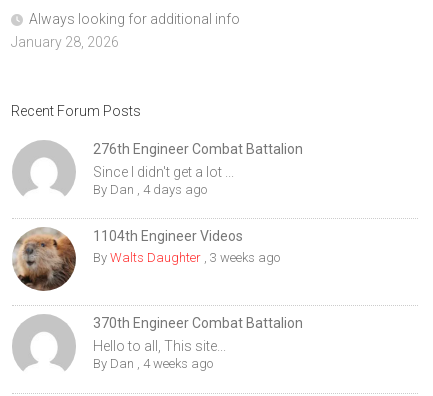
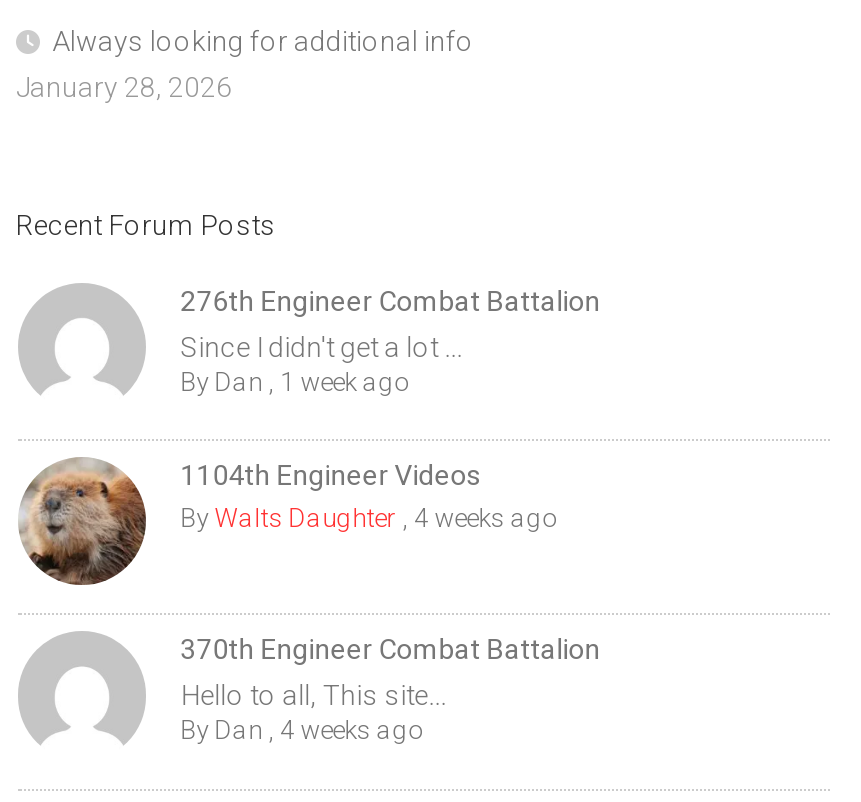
[93,182,207,197] By Dan, 4 days ago -> [180,367,406,397] By Dan, 1 week ago
[93,250,280,265] By Walts Daughter, 3 weeks ago -> [180,503,554,533] By Walts Daughter, 4 weeks ago

